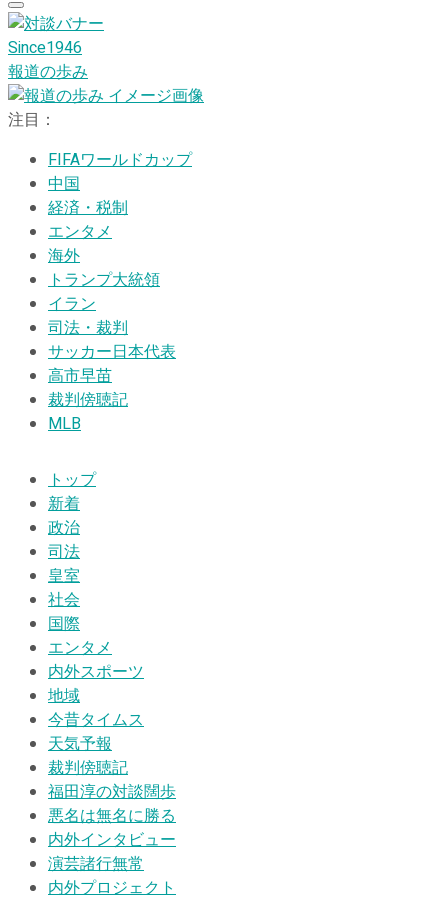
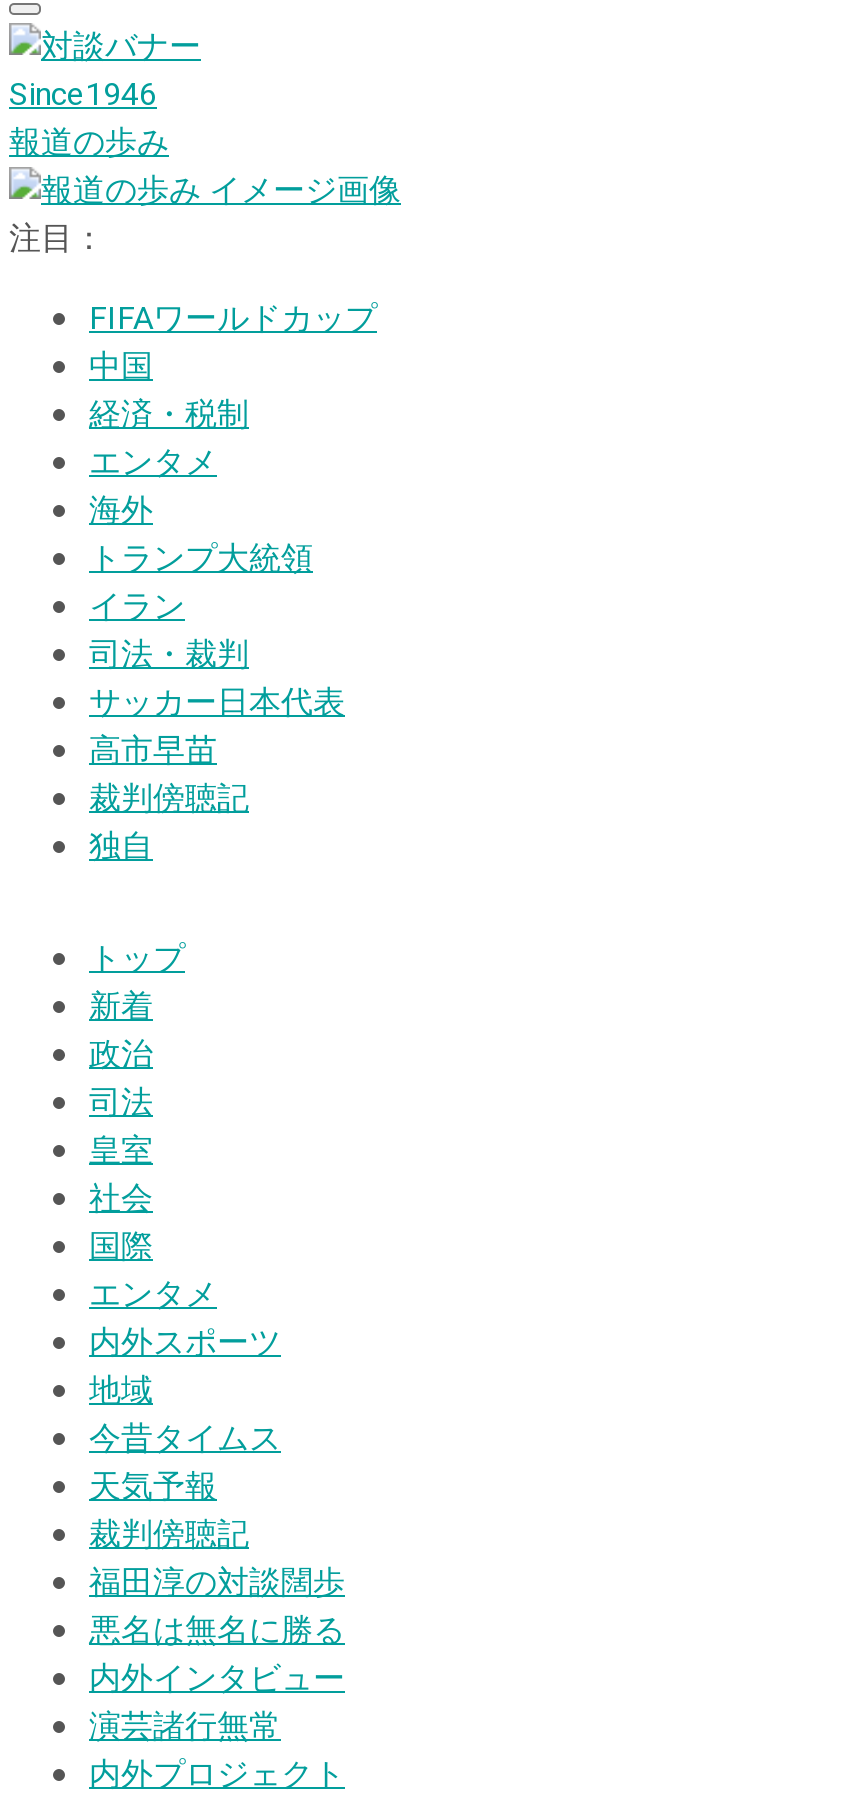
[48,412,81,436] MLB -> [89,823,153,871] 独自

